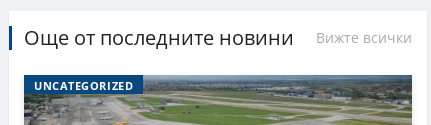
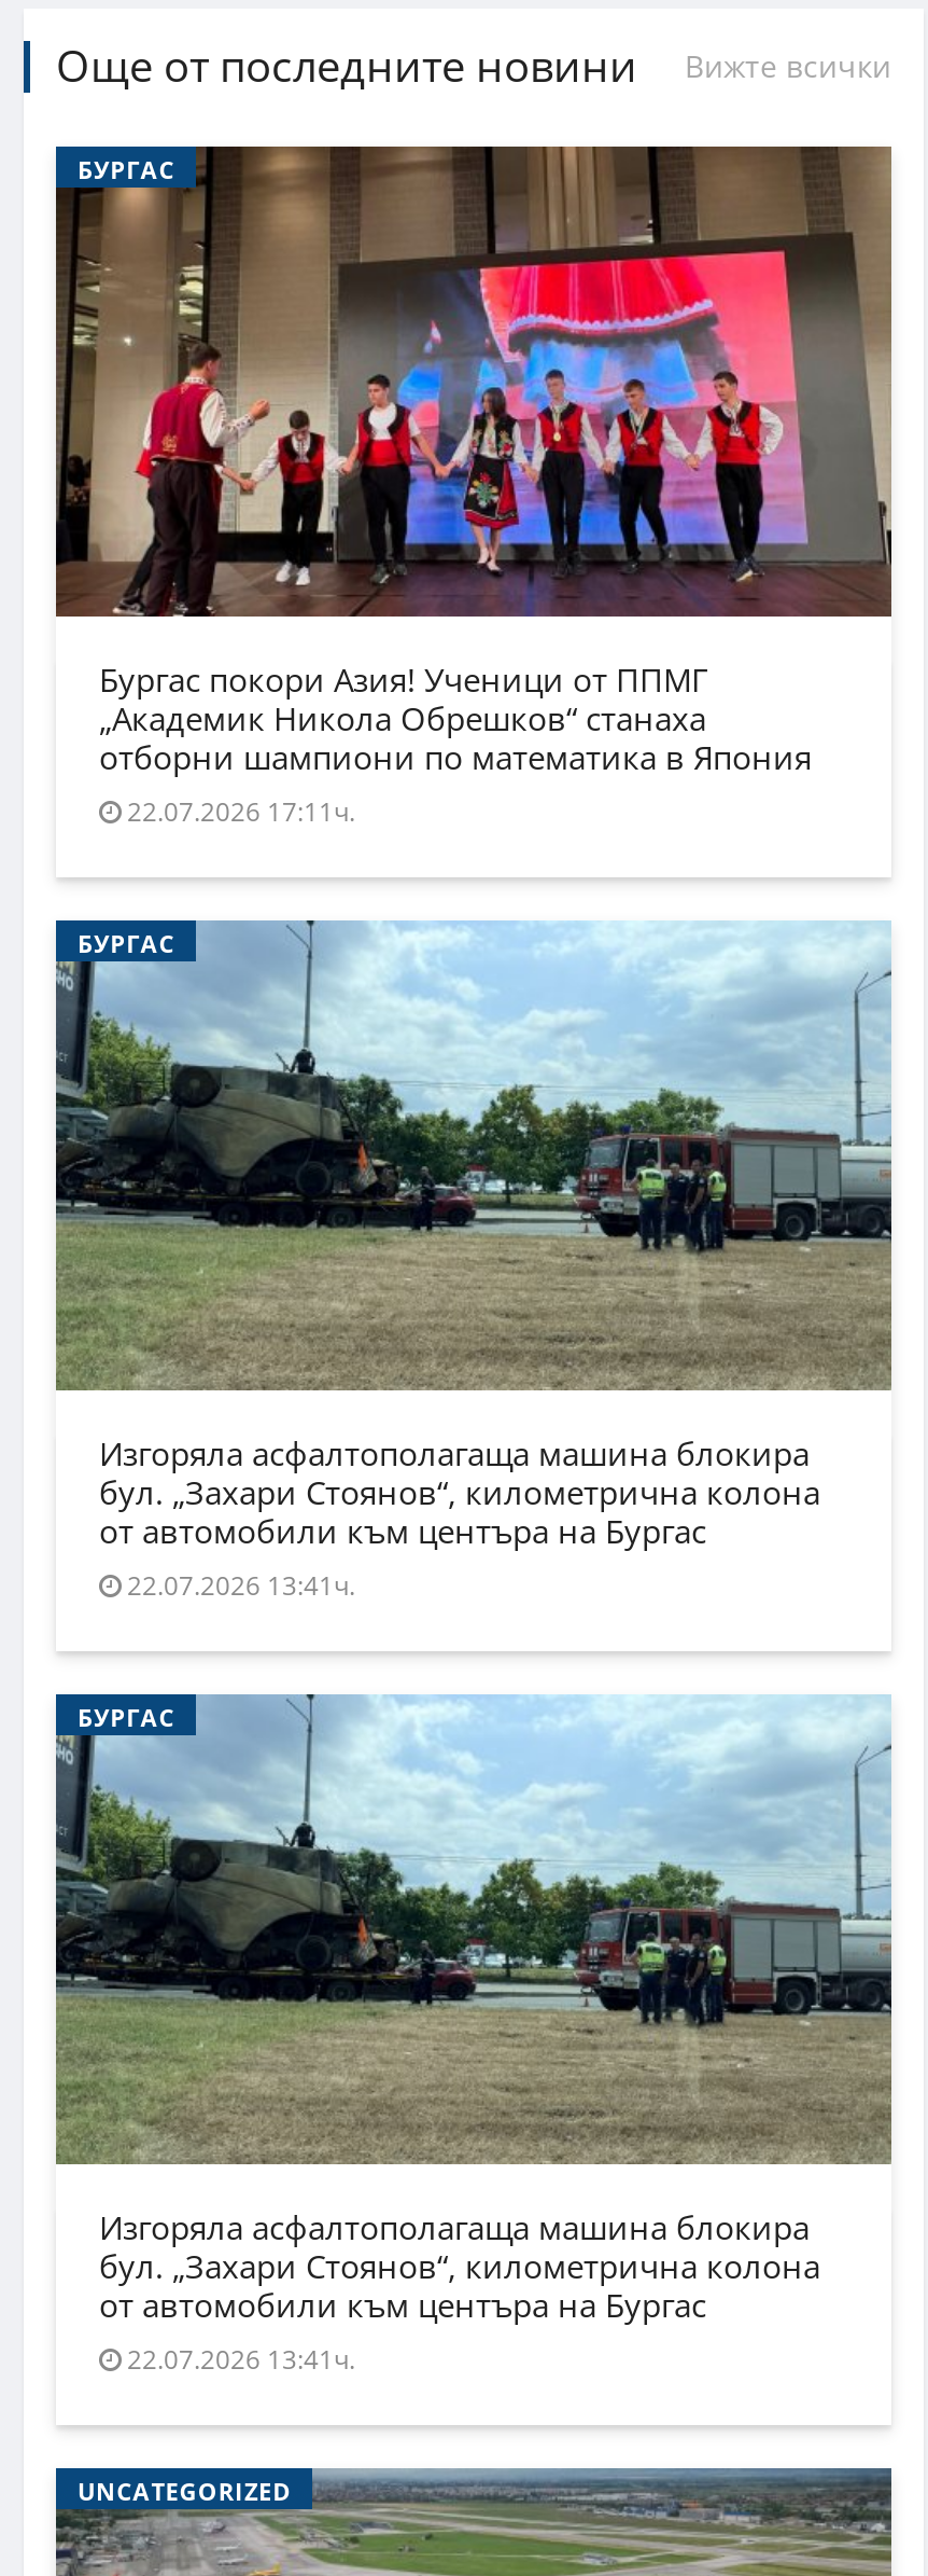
none -> [56,144,894,619] [image] | БУРГАС
none -> [56,918,894,1393] [image] | БУРГАС
none -> [56,1692,894,2166] [image] | БУРГАС
none -> [99,657,812,830] Бургас покори Азия! Ученици от ППМГ | „Академик Никола Обрешков“ станаха | отборни шампиони по математика в Япония | 22.07.2026 17:11ч.
none -> [99,1431,820,1604] Изгоряла асфалтополагаща машина блокира | бул. „Захари Стоянов“, километрична колона | от автомобили към центъра на Бургас | 22.07.2026 13:41ч.
none -> [99,2205,820,2378] Изгоряла асфалтополагаща машина блокира | бул. „Захари Стоянов“, километрична колона | от автомобили към центъра на Бургас | 22.07.2026 13:41ч.

